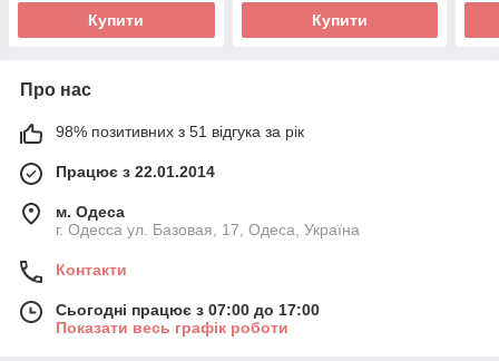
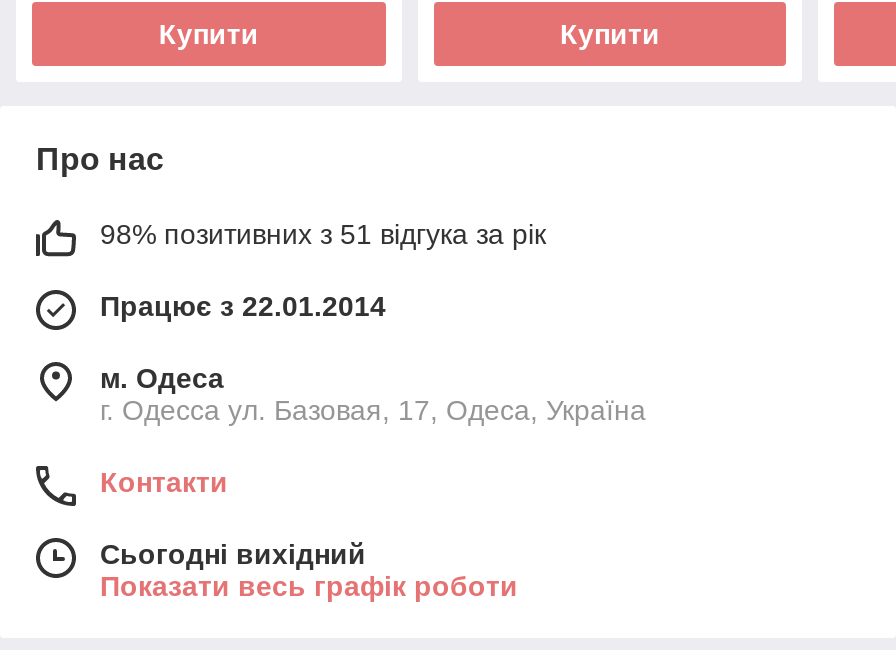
[56,301,320,319] Сьогодні працює з 07:00 до 17:00 -> [100,539,366,571] Сьогодні вихідний

